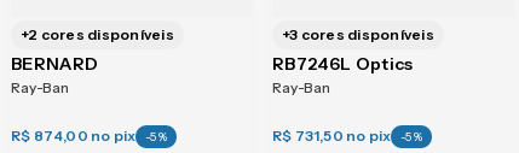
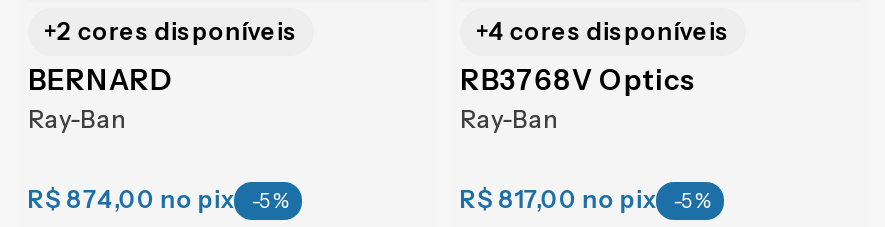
[282,25,434,43] +3 cores disponíveis -> [476,16,730,46] +4 cores disponíveis
[272,53,413,75] RB7246L Optics -> [460,62,695,98] RB3768V Optics
[272,126,423,145] R$ 731,50 no pix -5% -> [460,184,709,214] R$ 817,00 no pix -5%

